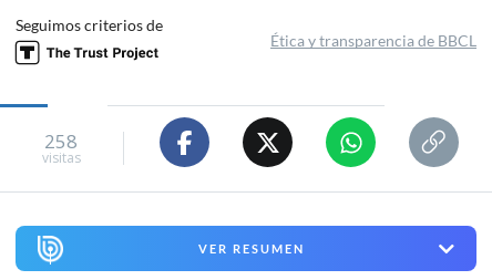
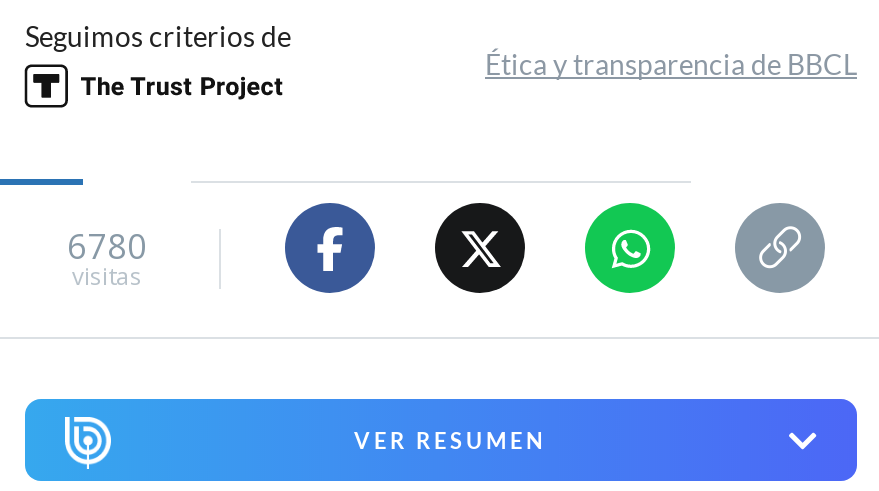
[44,128,78,154] 258 -> [67,223,147,269] 6780

